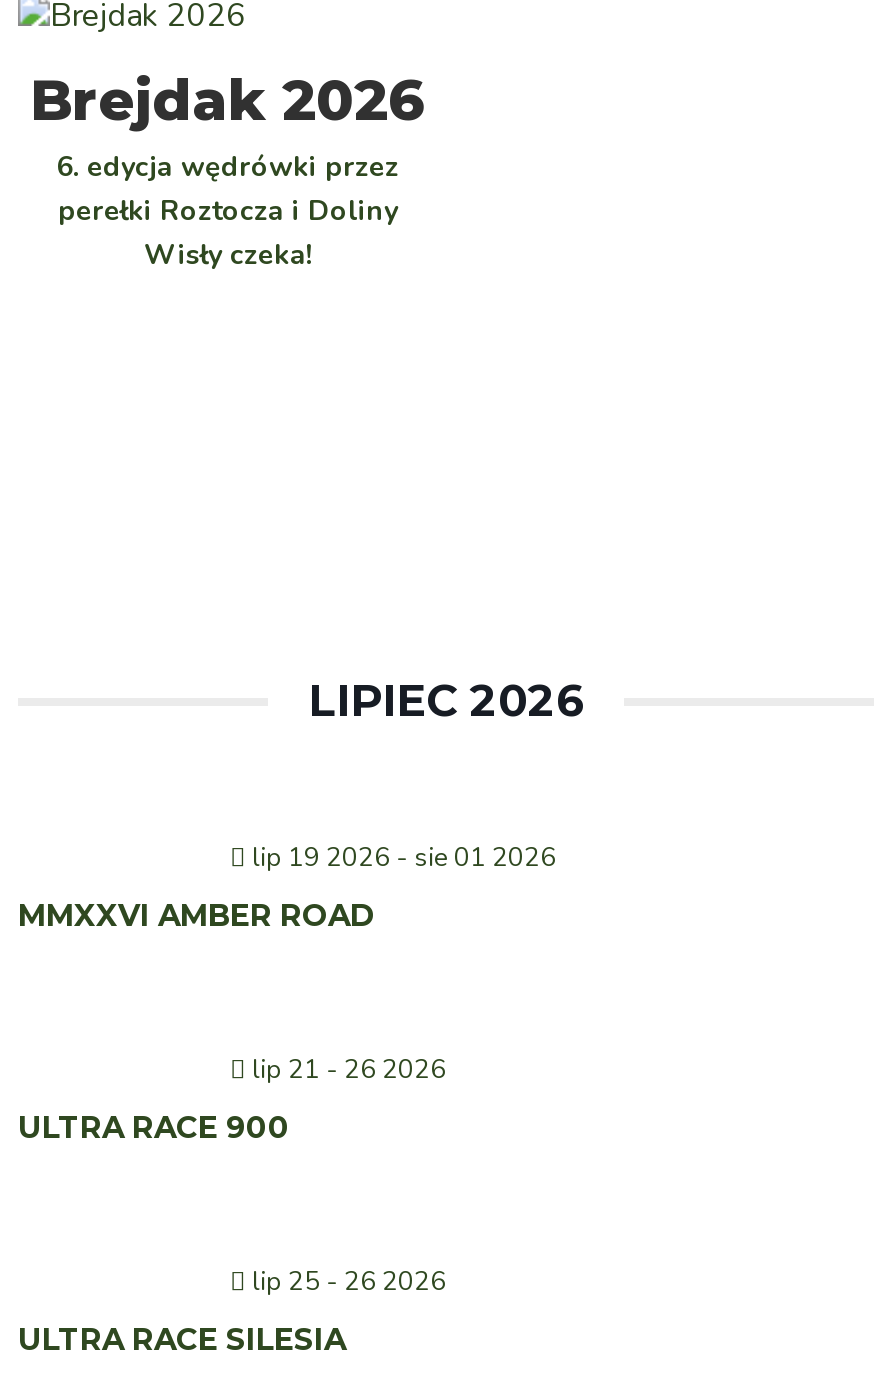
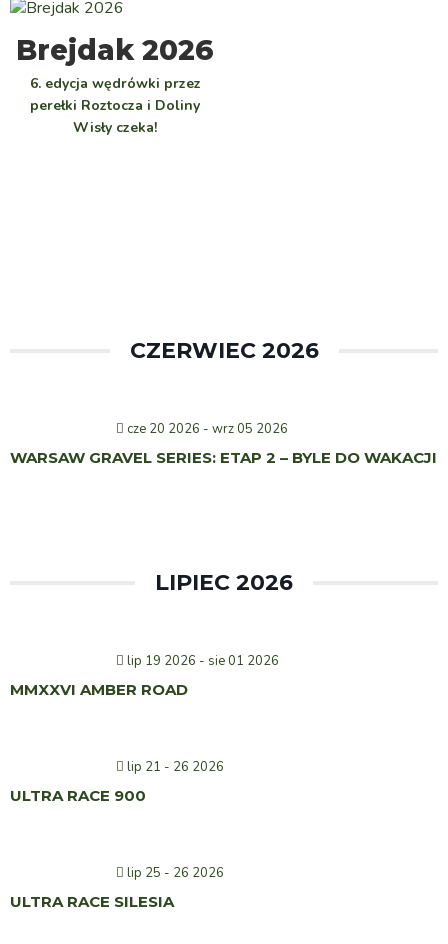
none -> [10,337,437,467] CZERWIEC 2026 | cze 20 2026 - wrz 05 2026 | WARSAW GRAVEL SERIES: ETAP 2 – BYLE DO WAKACJI

